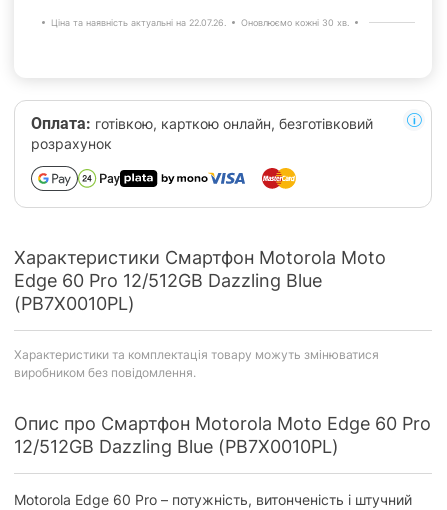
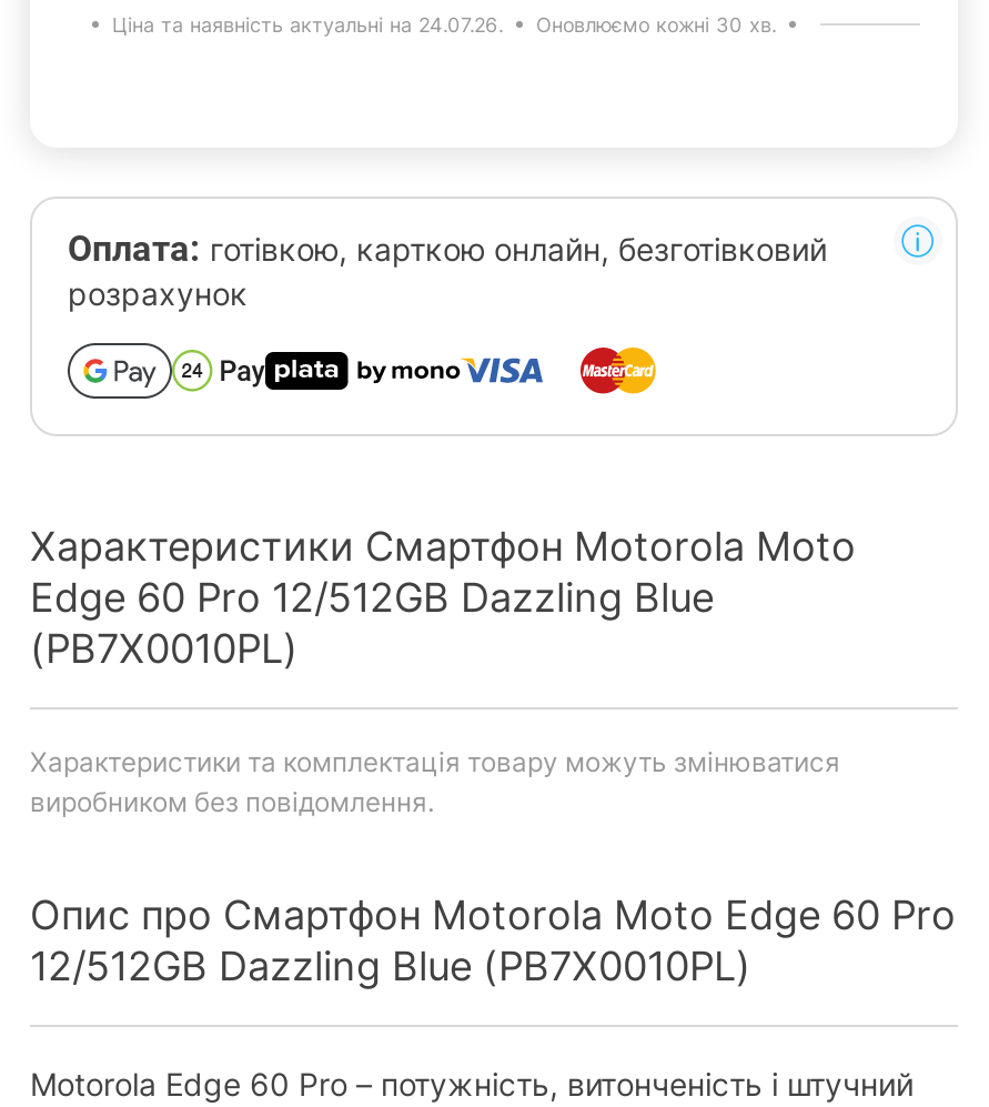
[51,16,226,27] Ціна та наявність актуальні на 22.07.26. -> [112,11,503,36] Ціна та наявність актуальні на 24.07.26.

